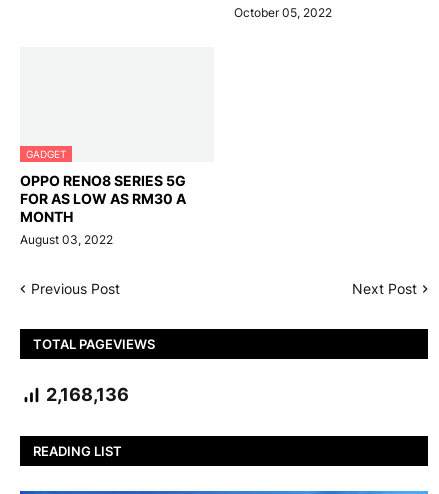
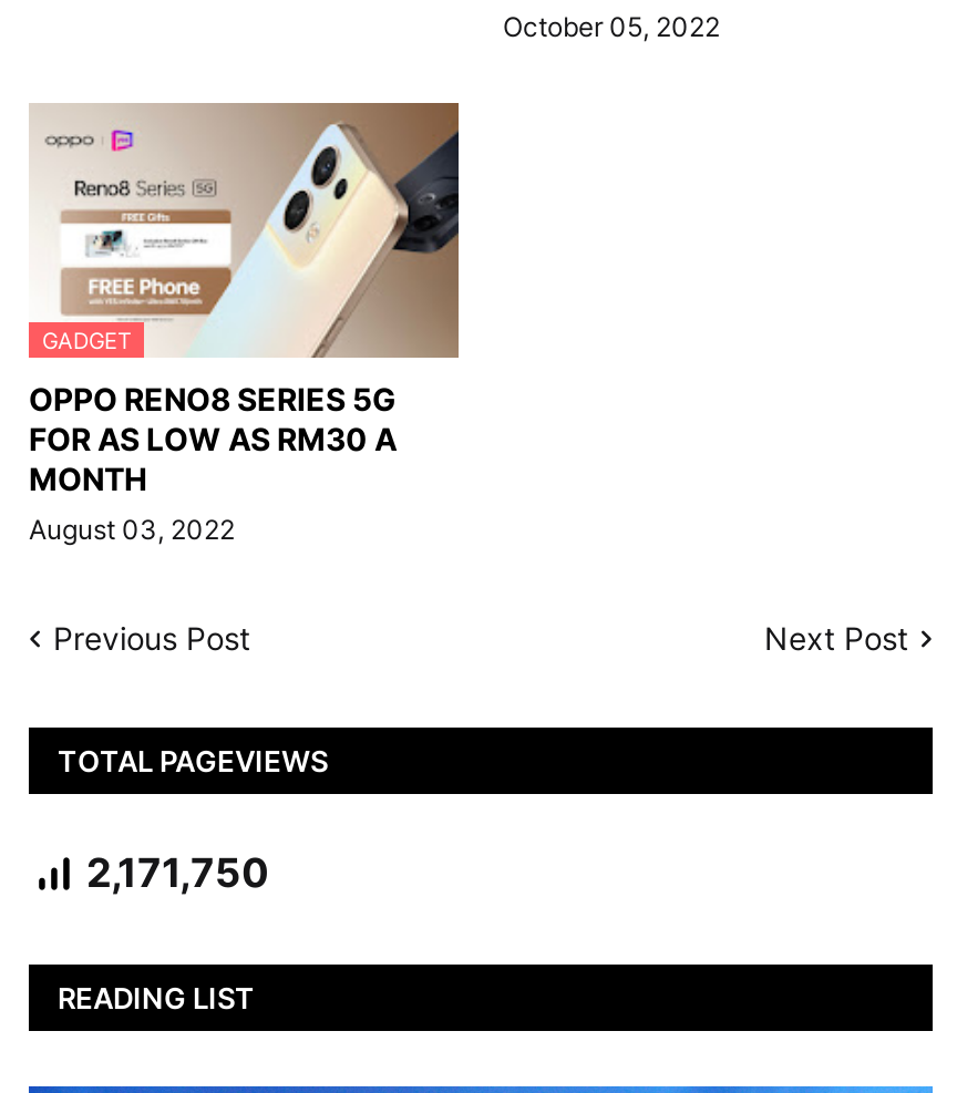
none -> [31,101,461,360] [image]
[46,384,129,405] 2,168,136 -> [86,850,268,896] 2,171,750

